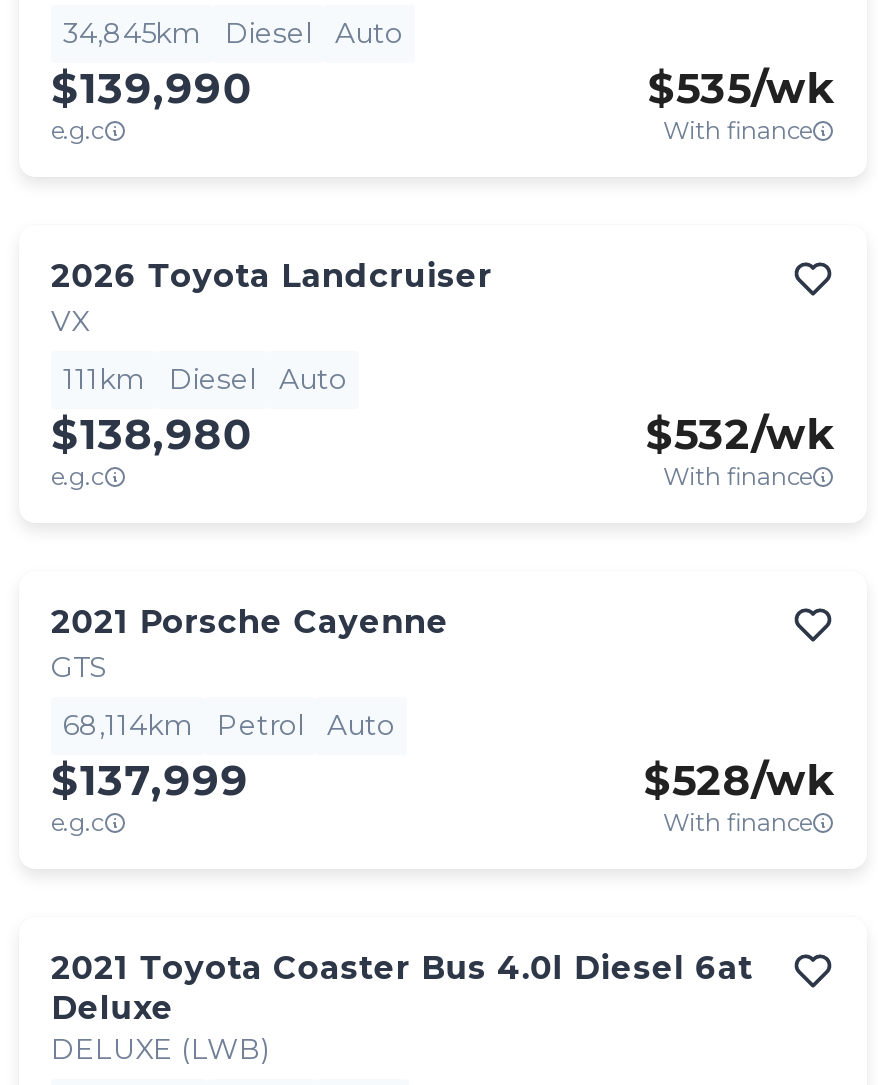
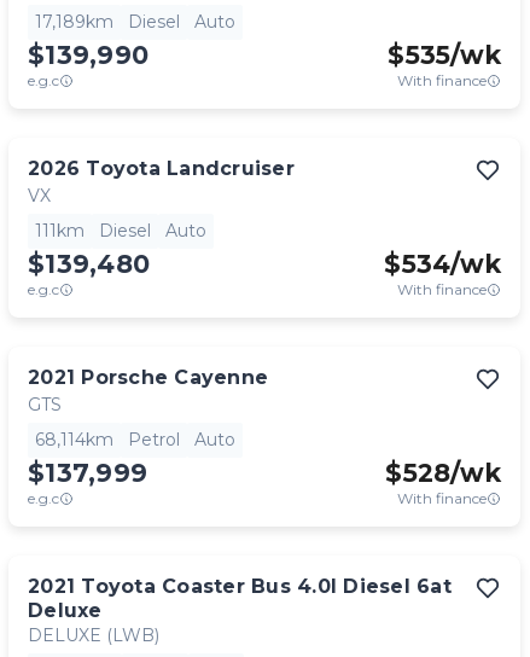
[63,15,403,51] 34,845km Diesel Auto -> [35,11,235,33] 17,189km Diesel Auto
[51,409,251,459] $138,980 -> [28,249,150,279] $139,480
[645,409,835,459] $532/wk -> [384,249,501,279] $534/wk

